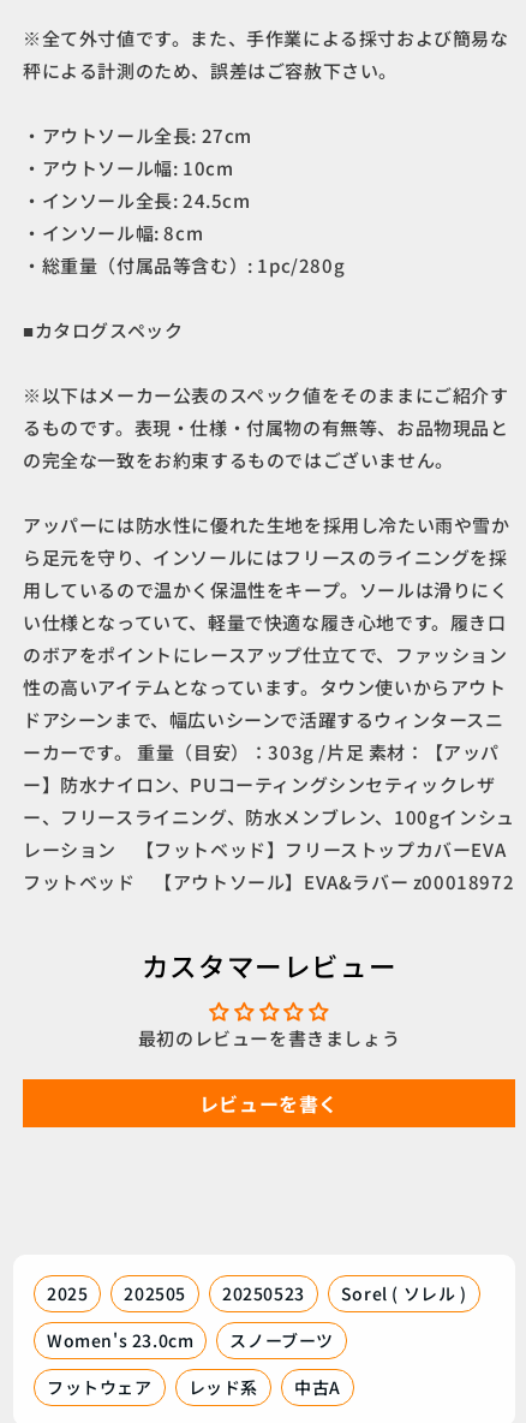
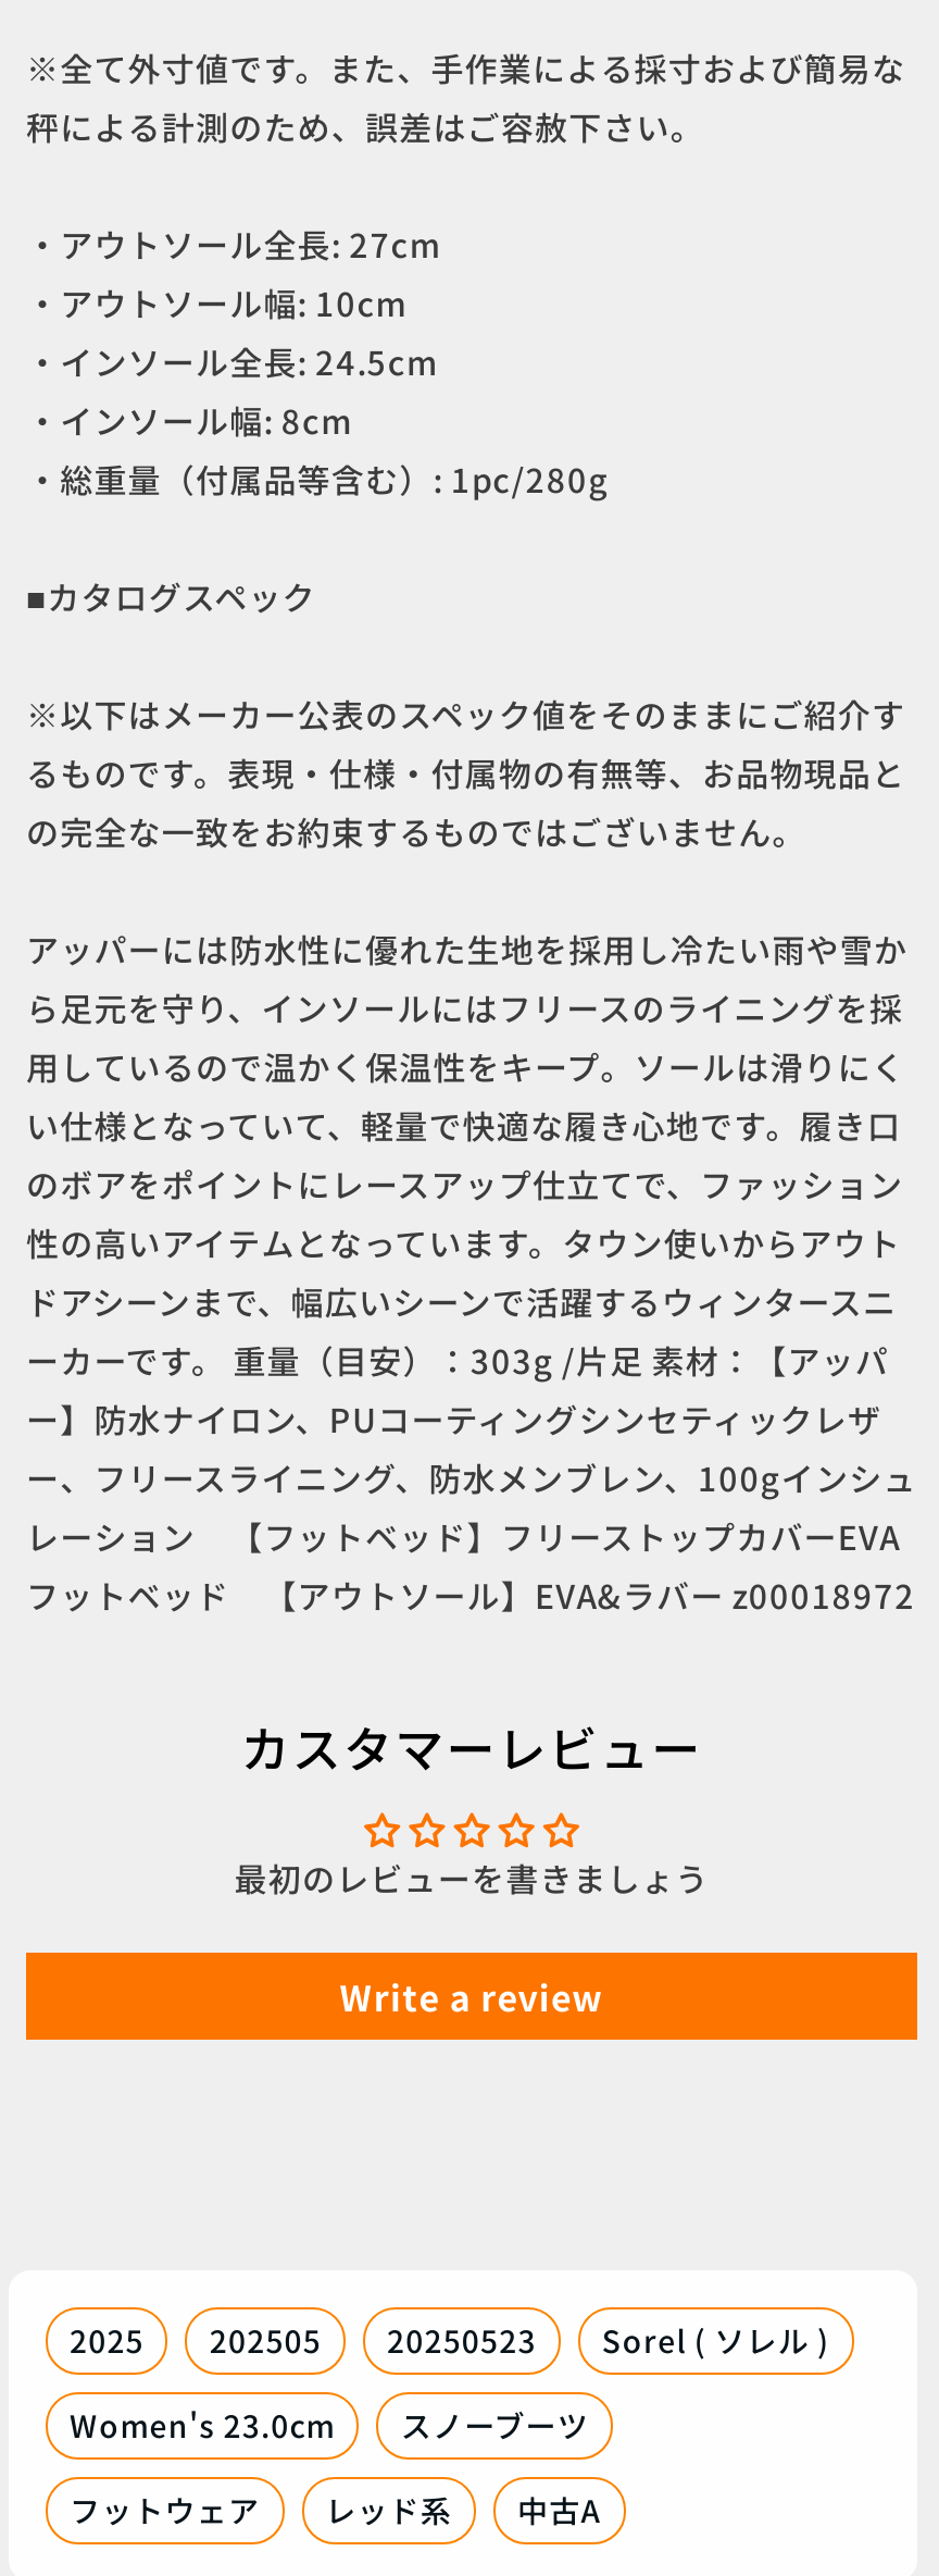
[199,1089,339,1118] レビューを書く -> [340,1972,604,2024] Write a review

